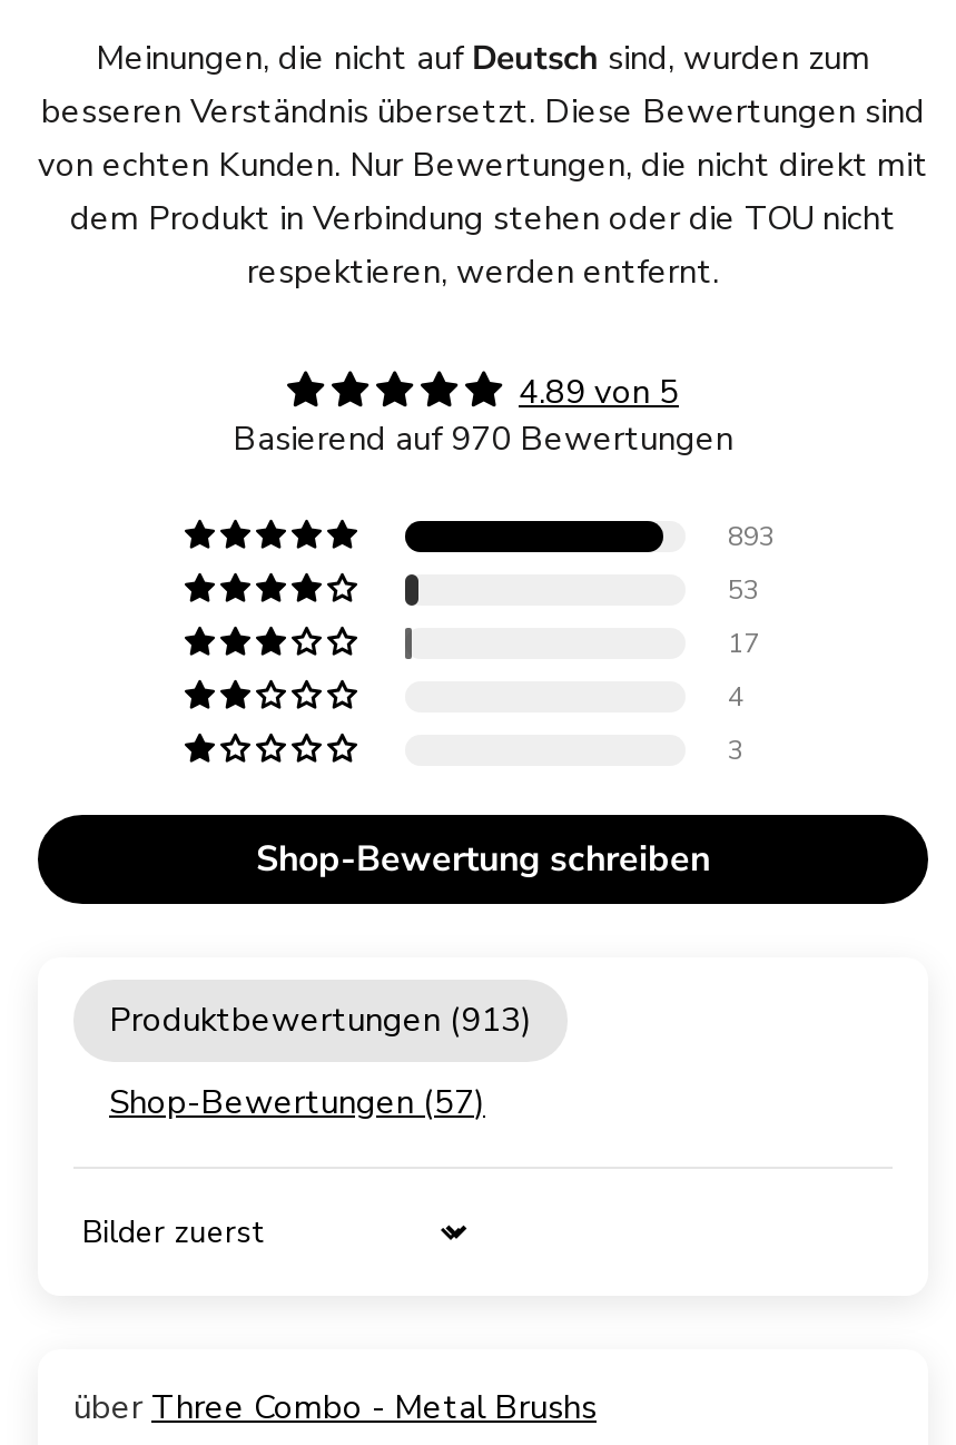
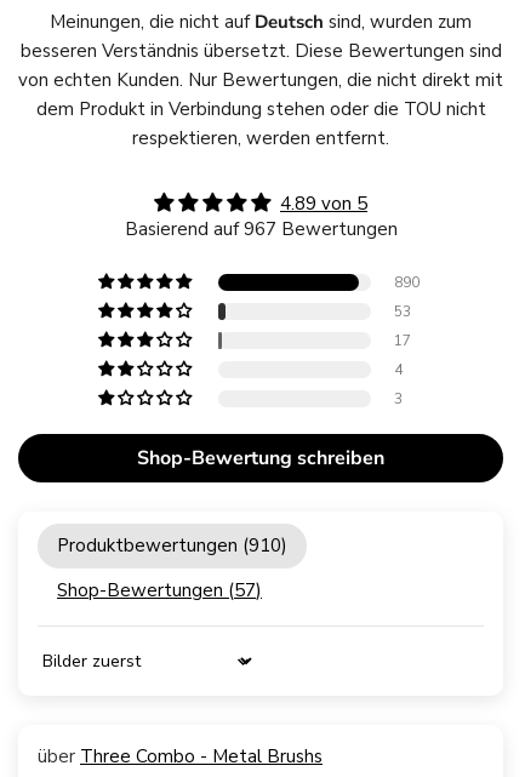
[233,416,733,461] Basierend auf 970 Bewertungen -> [124,217,397,241] Basierend auf 967 Bewertungen
[728,519,775,555] 893 -> [394,273,420,292] 890
[109,997,532,1042] Produktbewertungen (913) -> [57,533,287,558] Produktbewertungen (910)

